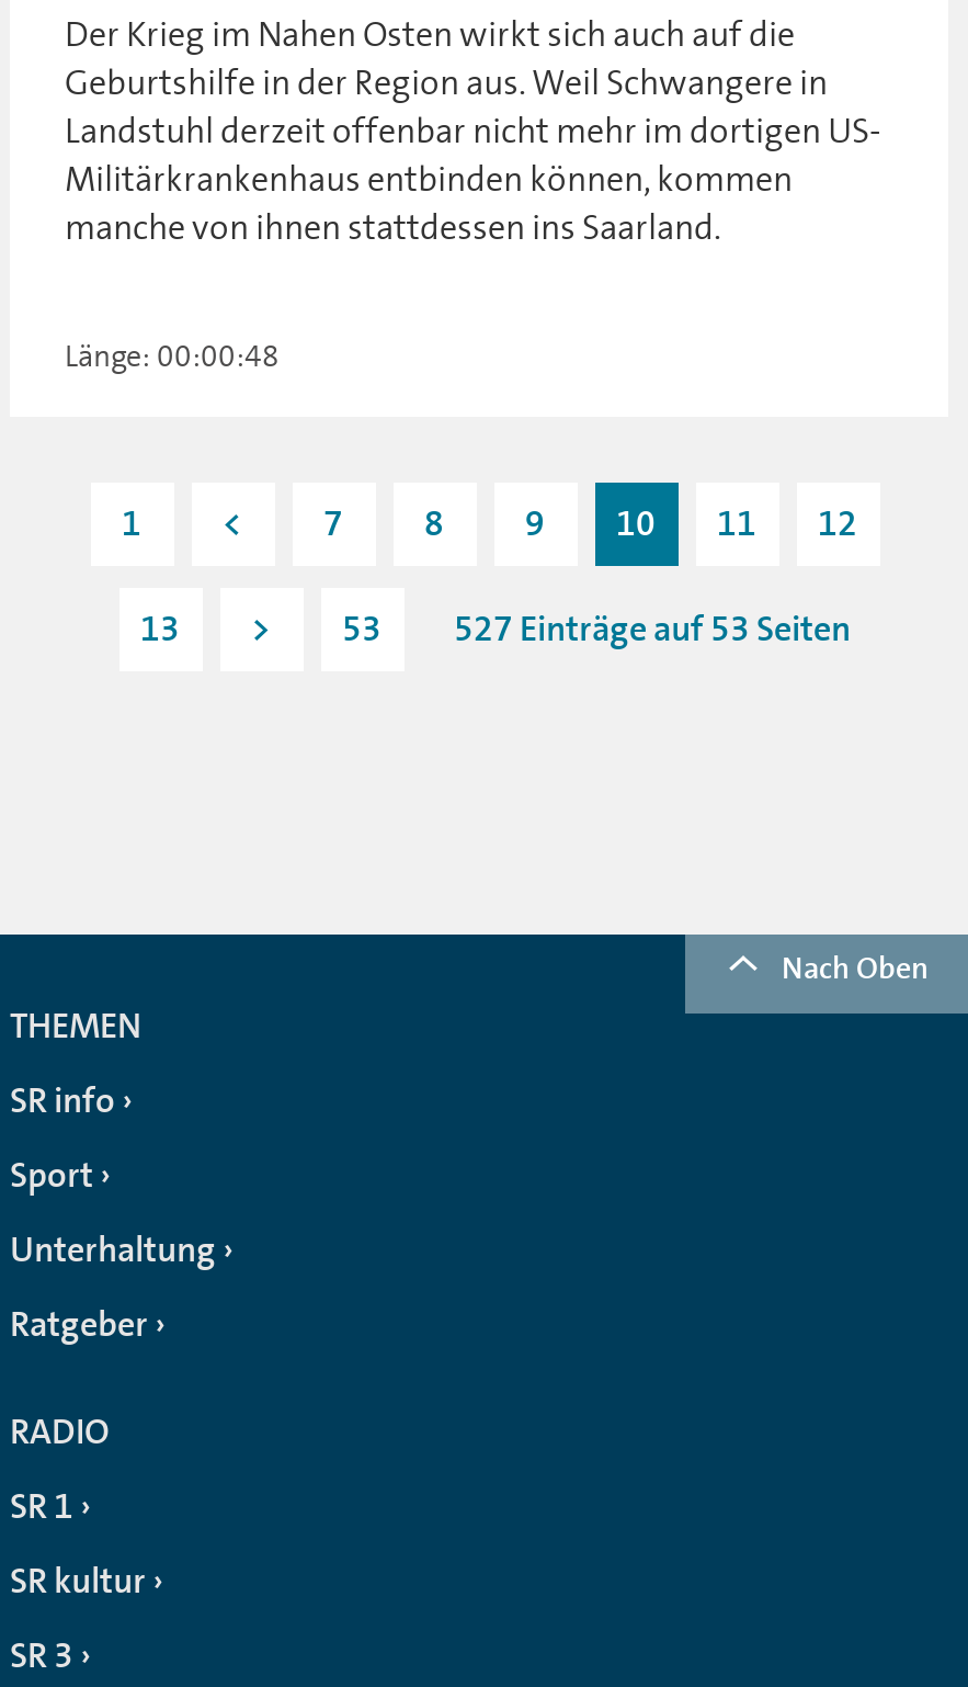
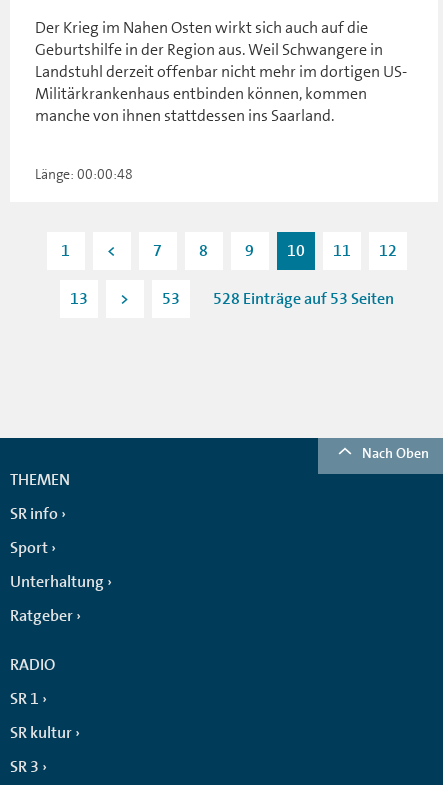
[454,607,851,650] 527 Einträge auf 53 Seiten -> [212,288,393,308] 528 Einträge auf 53 Seiten

